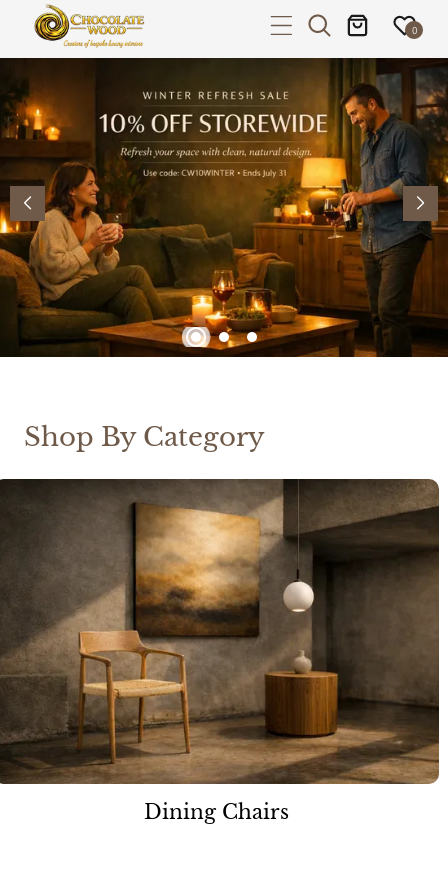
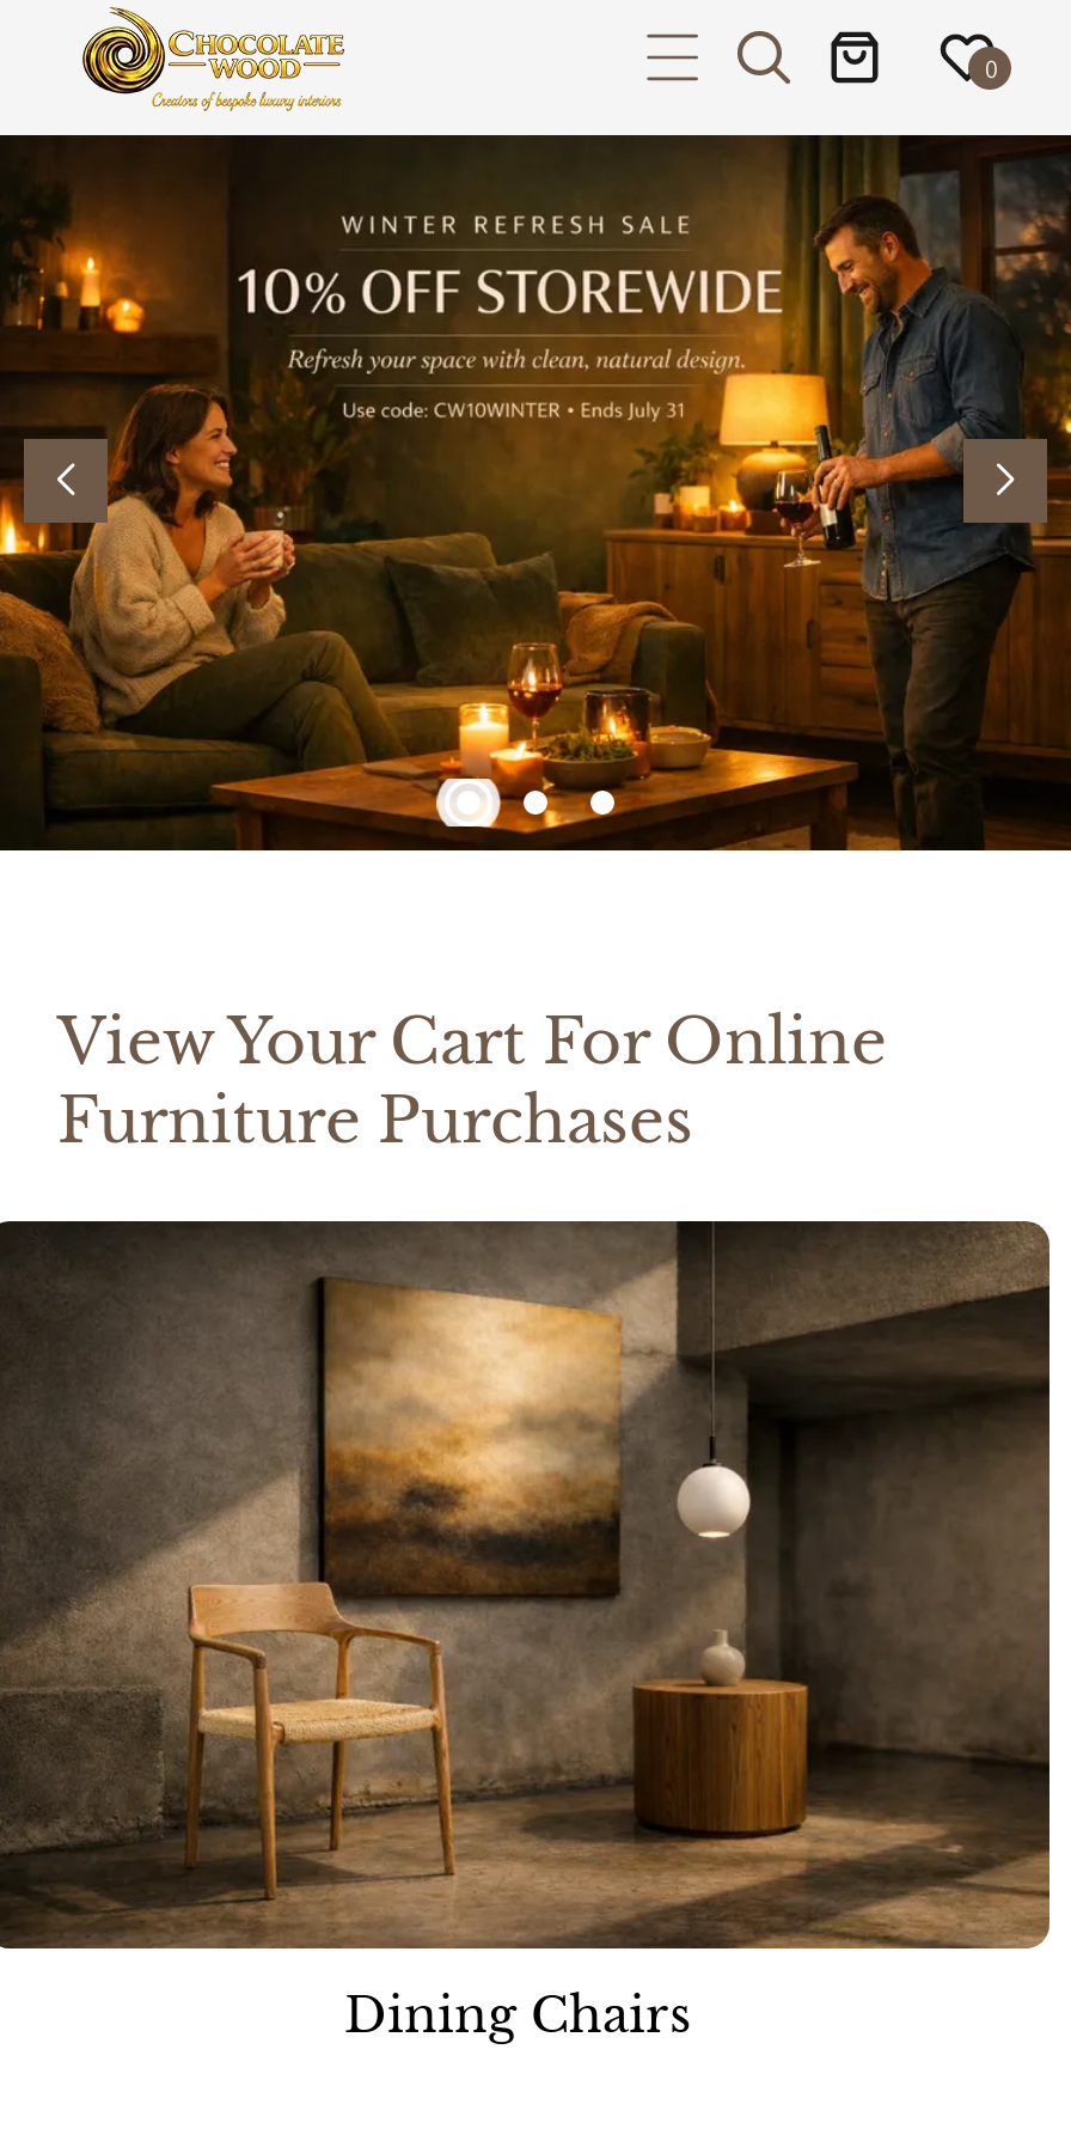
[24,421,265,453] Shop By Category -> [57,1003,887,1158] View Your Cart For Online | Furniture Purchases

